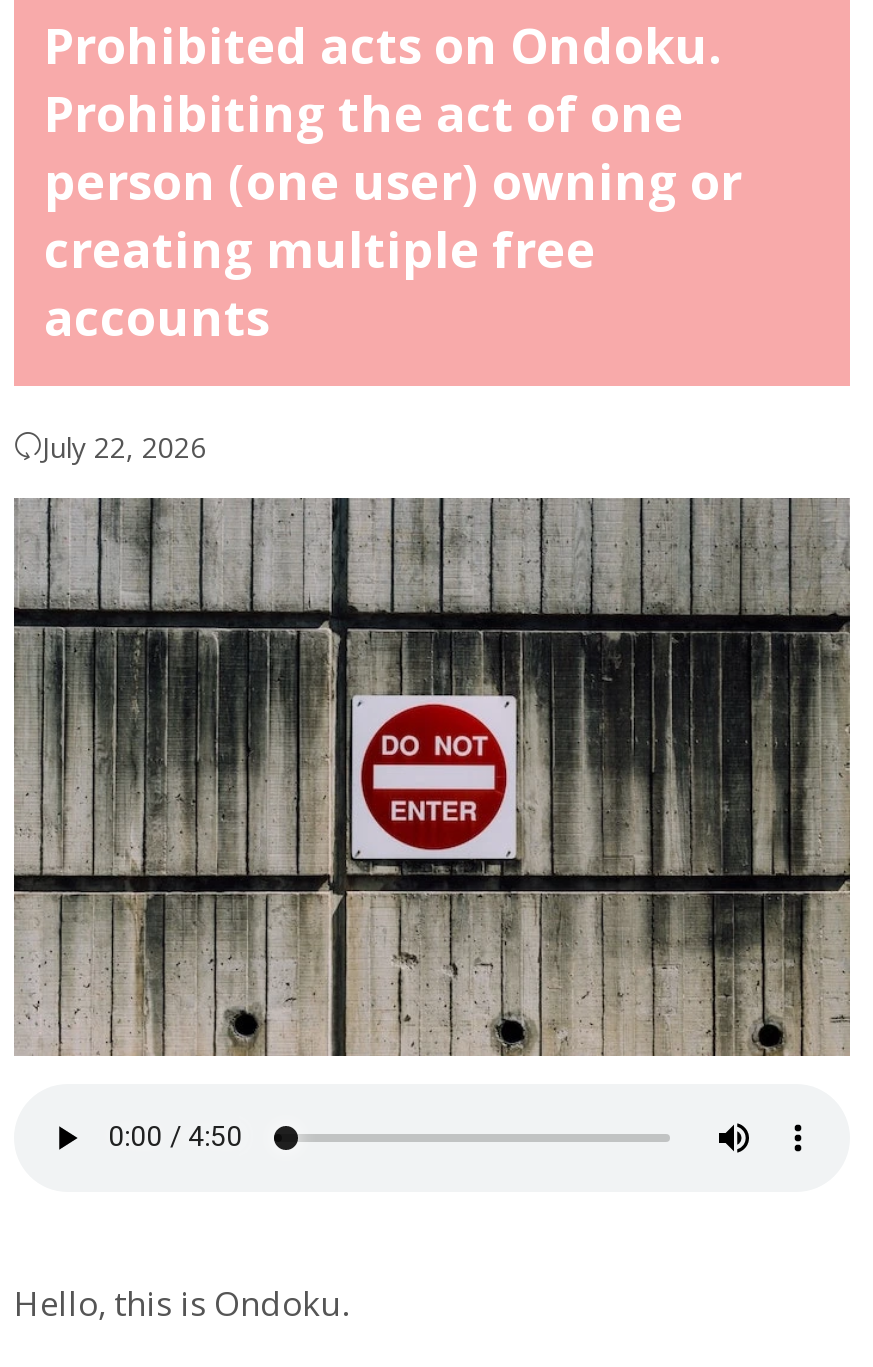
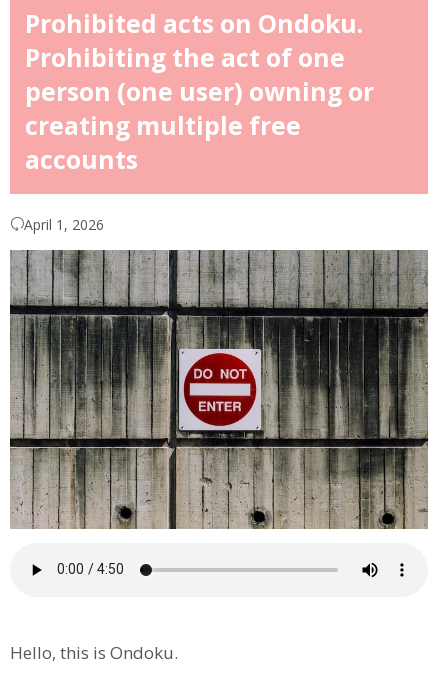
[42,427,206,465] July 22, 2026 -> [24,215,104,234] April 1, 2026

